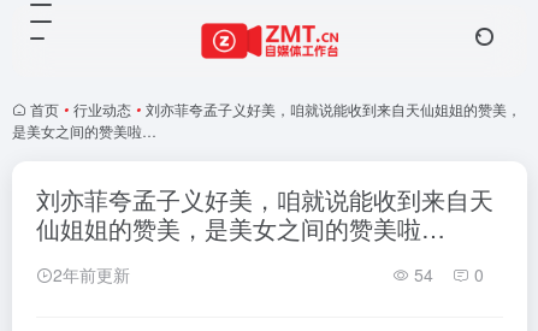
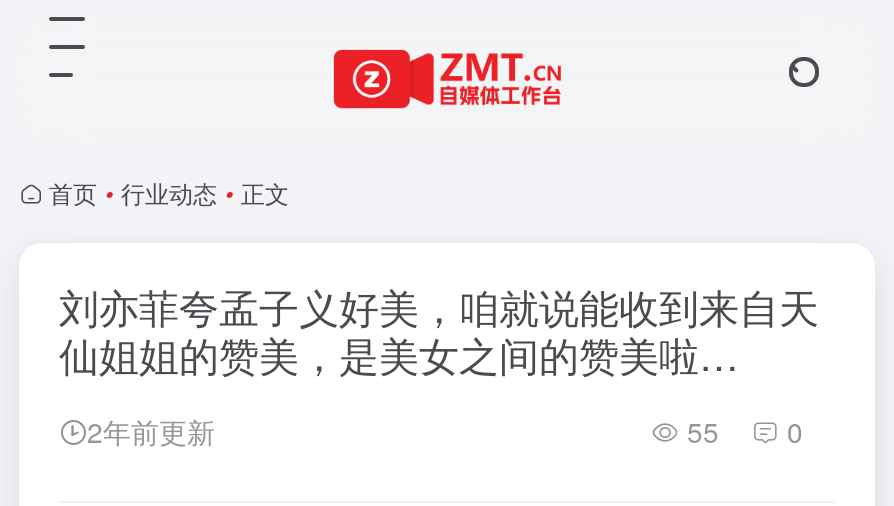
[12,99,521,141] 首页 • 行业动态 • 刘亦菲夸孟子义好美，咱就说能收到来自天仙姐姐的赞美， | 是美女之间的赞美啦… -> [49,175,289,209] 首页 • 行业动态 • 正文
[409,262,484,286] 54 0 -> [679,411,803,451] 55 0

